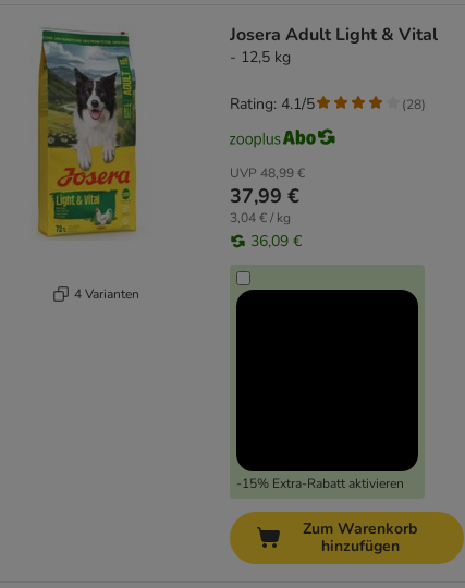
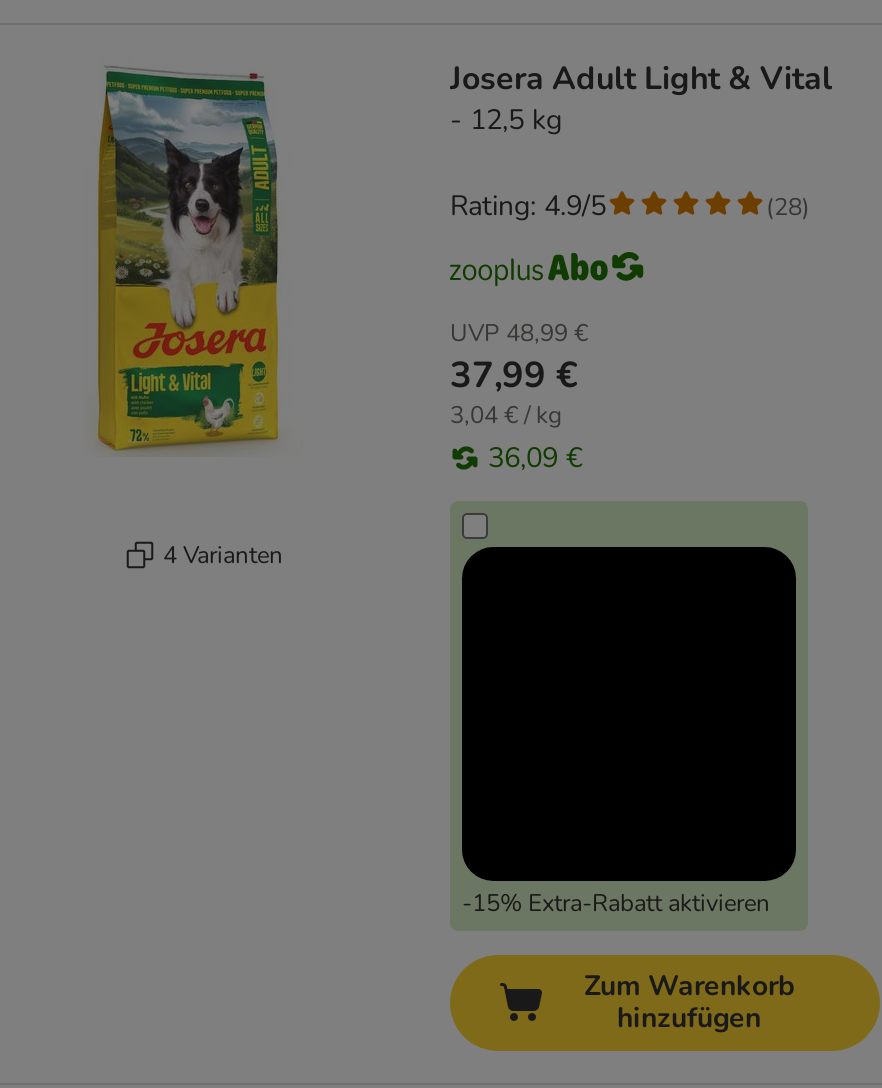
[230,94,315,114] Rating: 4.1/5 -> [450,187,606,225] Rating: 4.9/5

